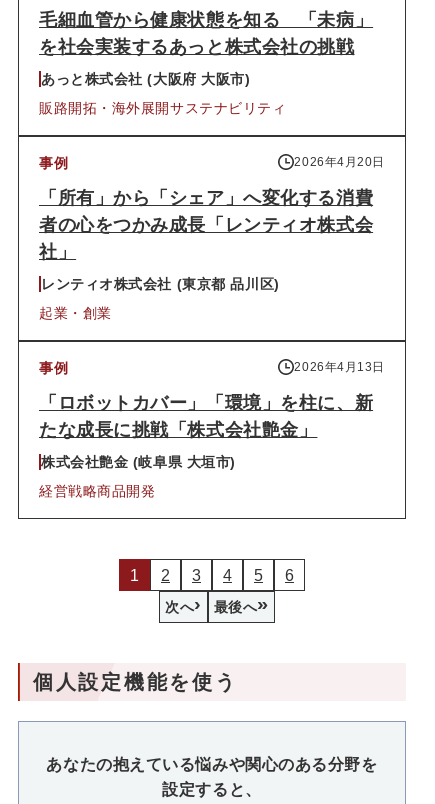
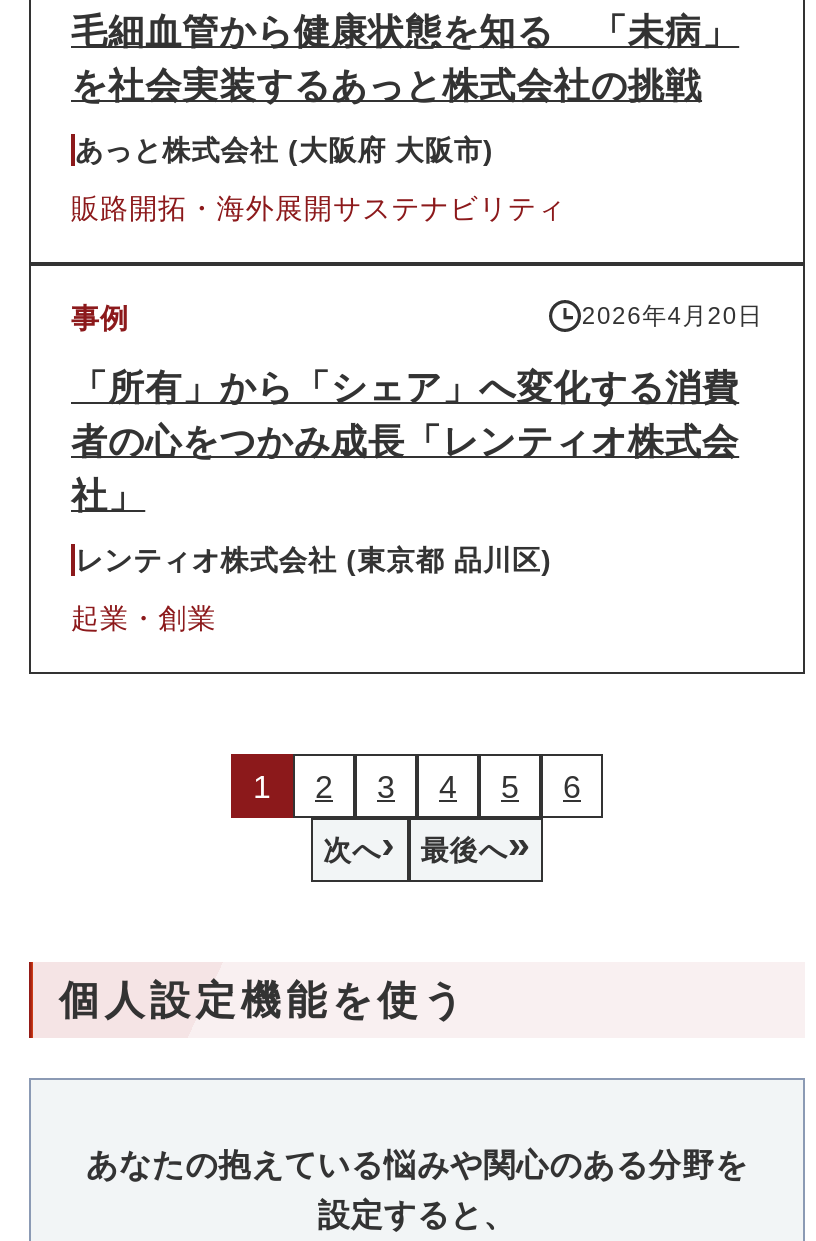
[39,360,385,499] 事例 | 2026年4月13日 | 「ロボットカバー」「環境」を柱に、新 | たな成長に挑戦「株式会社艶金」 | 株式会社艶金 (岐阜県 大垣市) | 経営戦略商品開発 -> none

